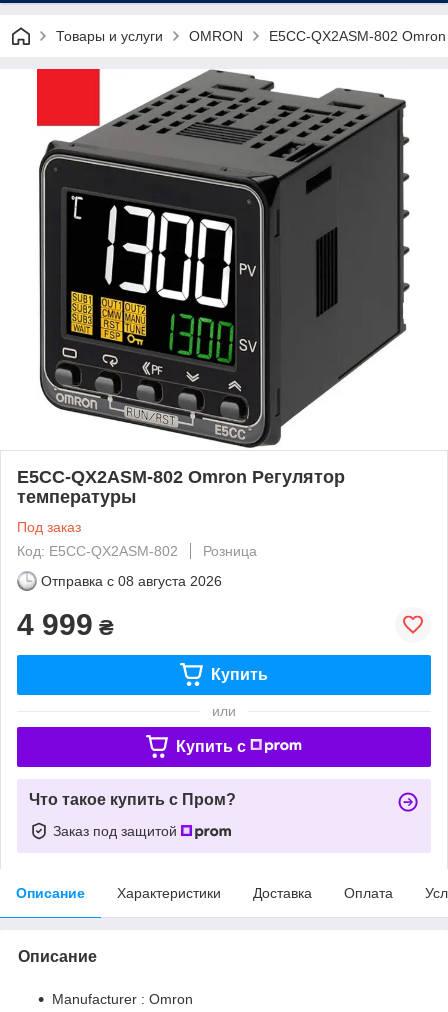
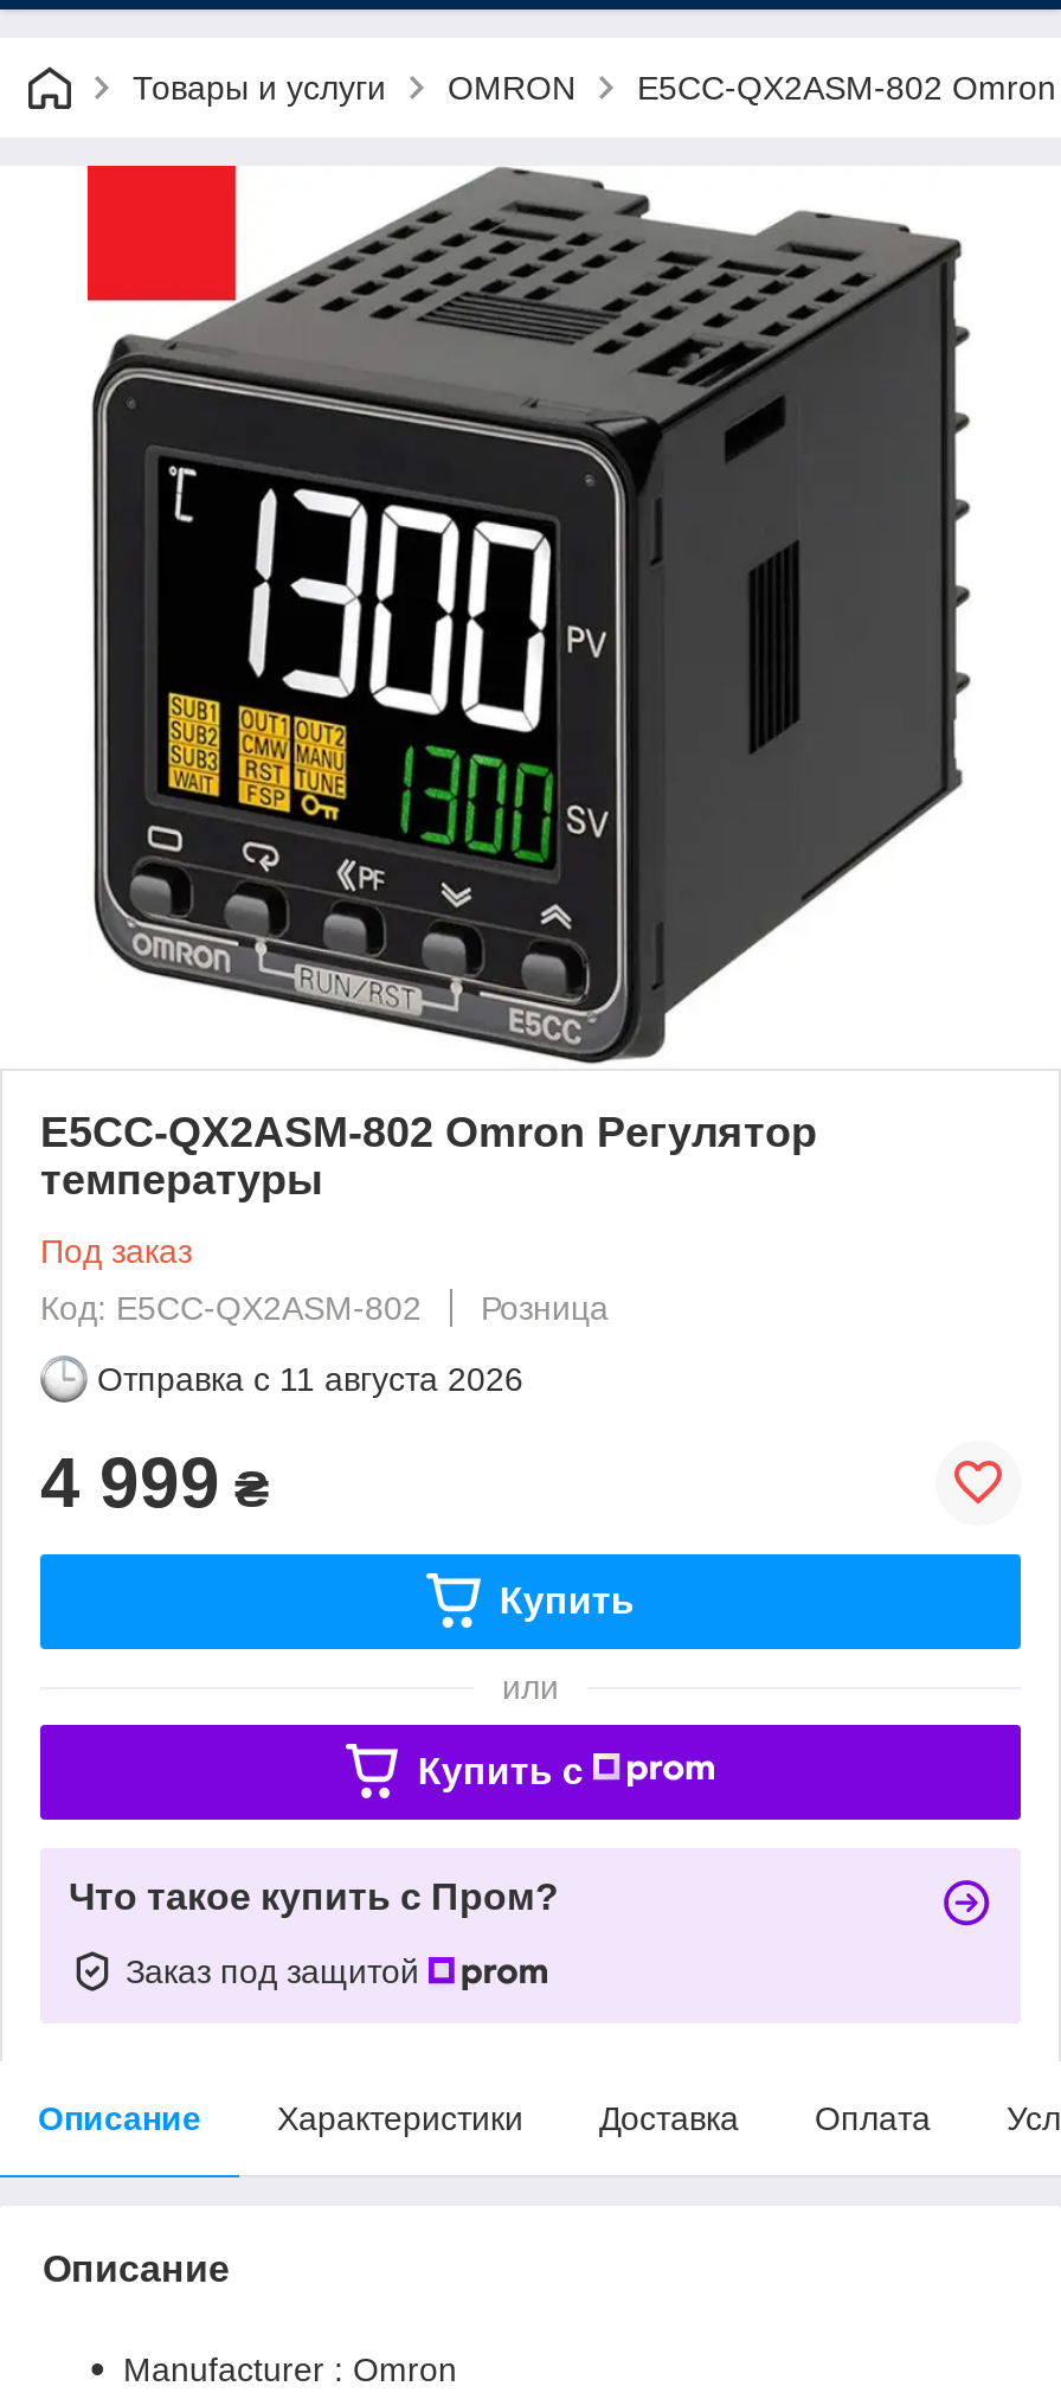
[41,573,222,589] Отправка с 08 августа 2026 -> [97,1360,523,1397] Отправка с 11 августа 2026

